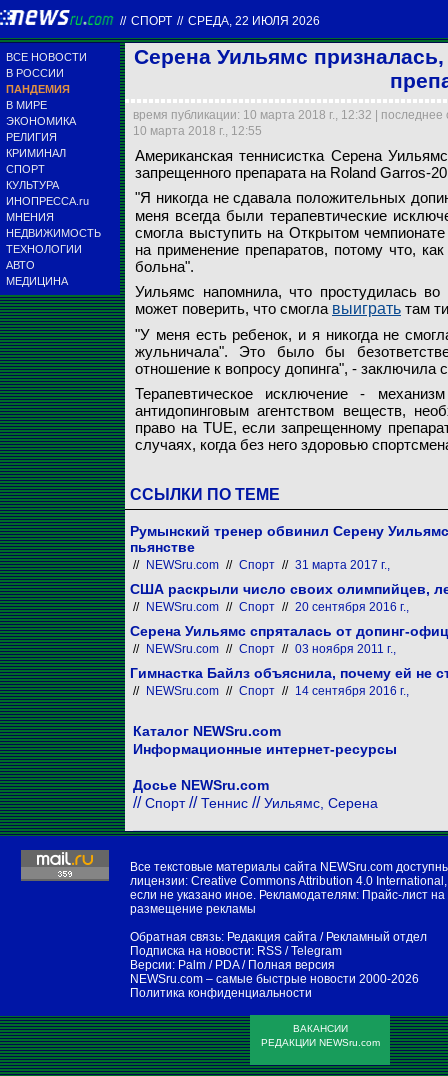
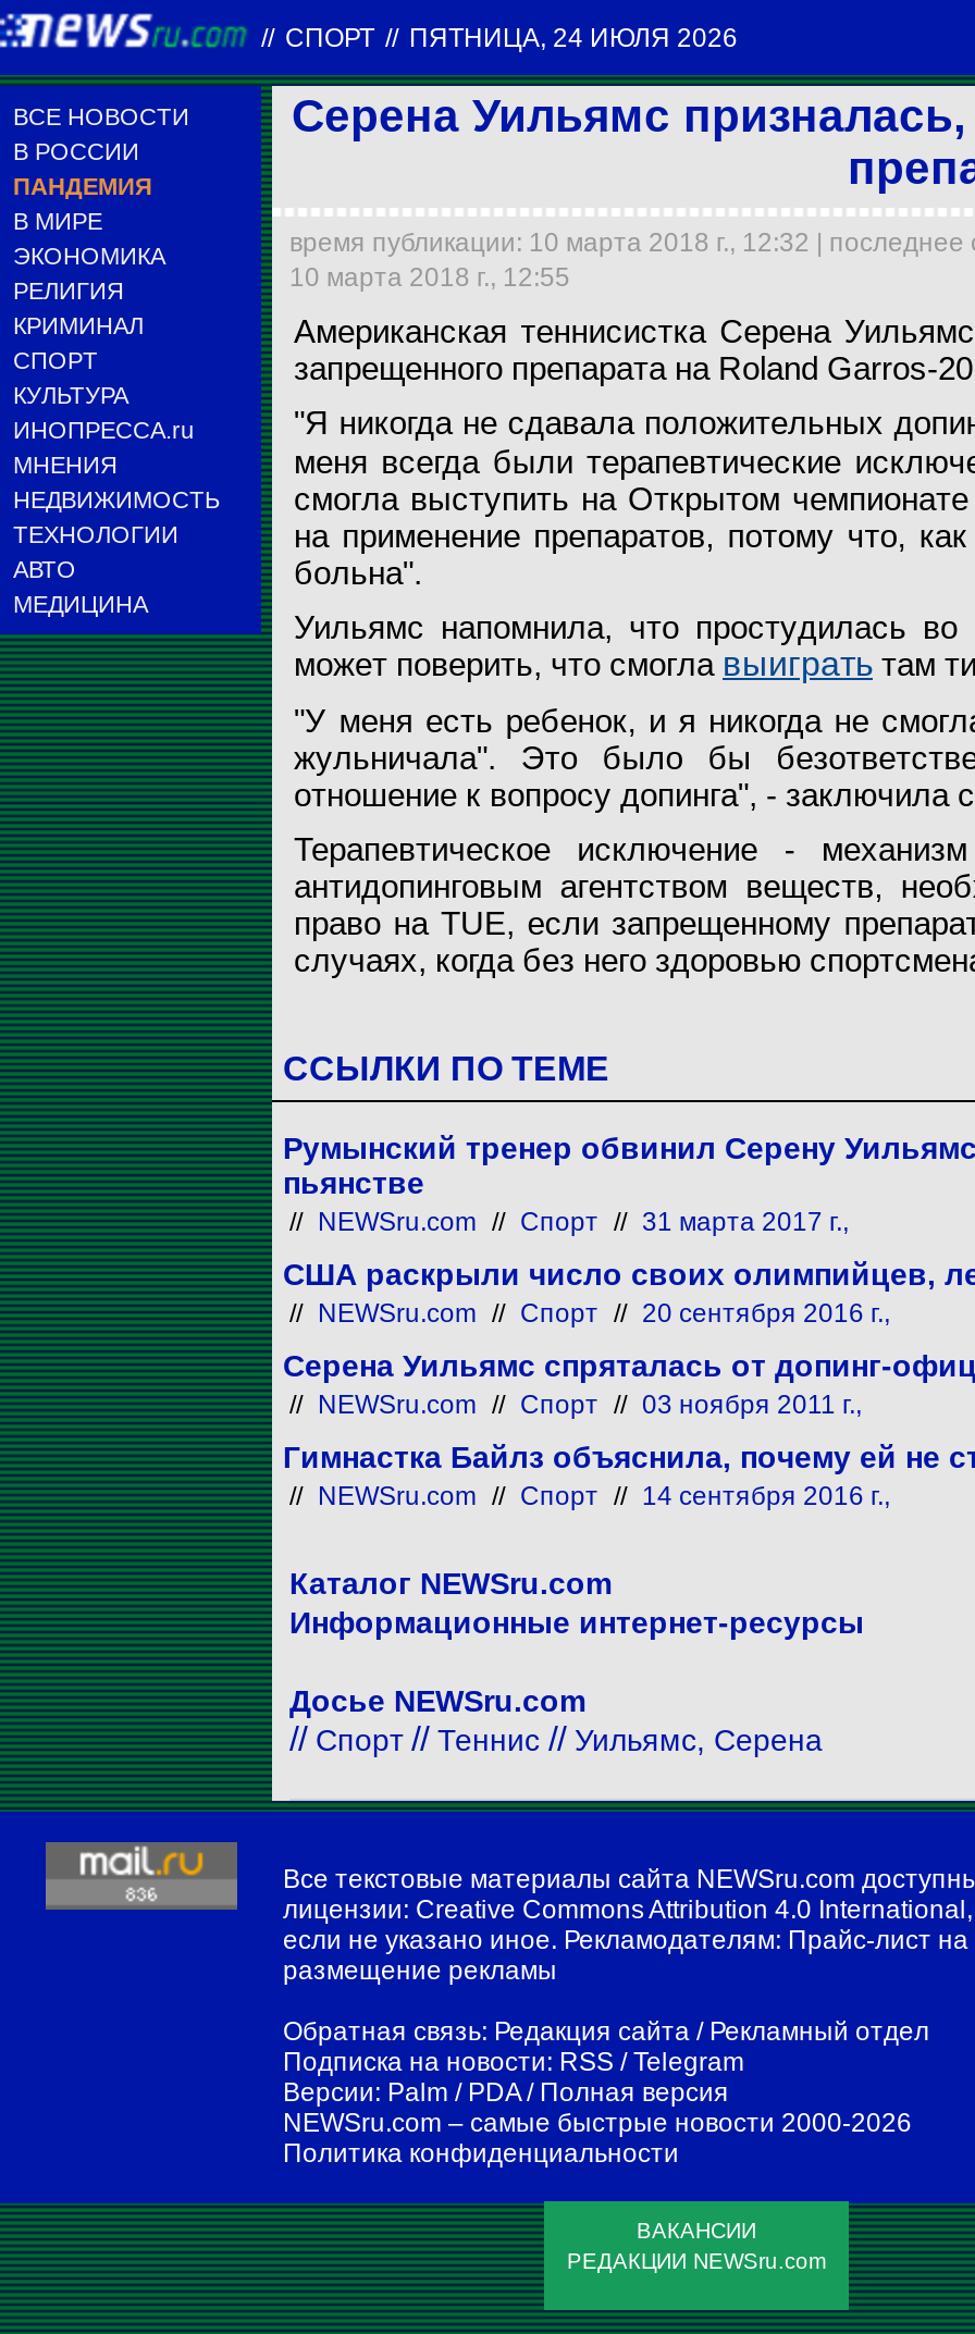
[120,13,320,27] // СПОРТ // СРЕДА, 22 ИЮЛЯ 2026 -> [261,22,738,52] // СПОРТ // ПЯТНИЦА, 24 ИЮЛЯ 2026

